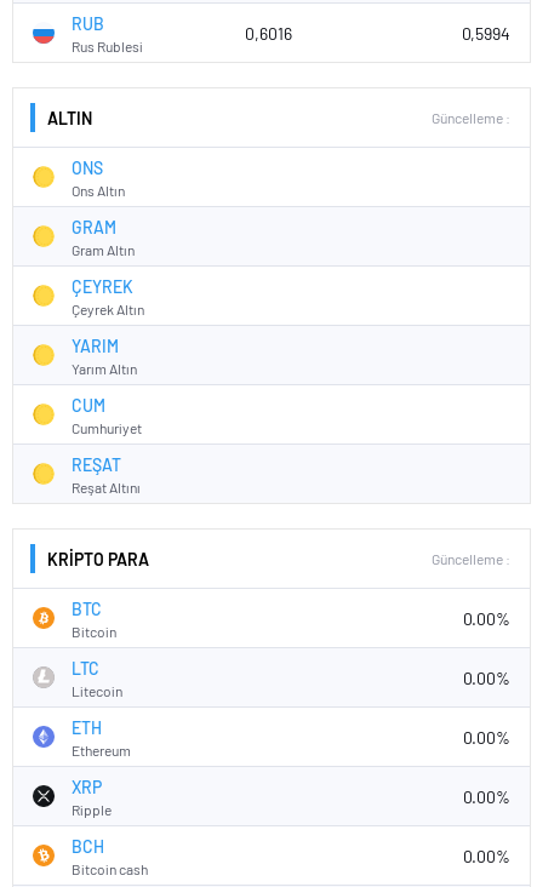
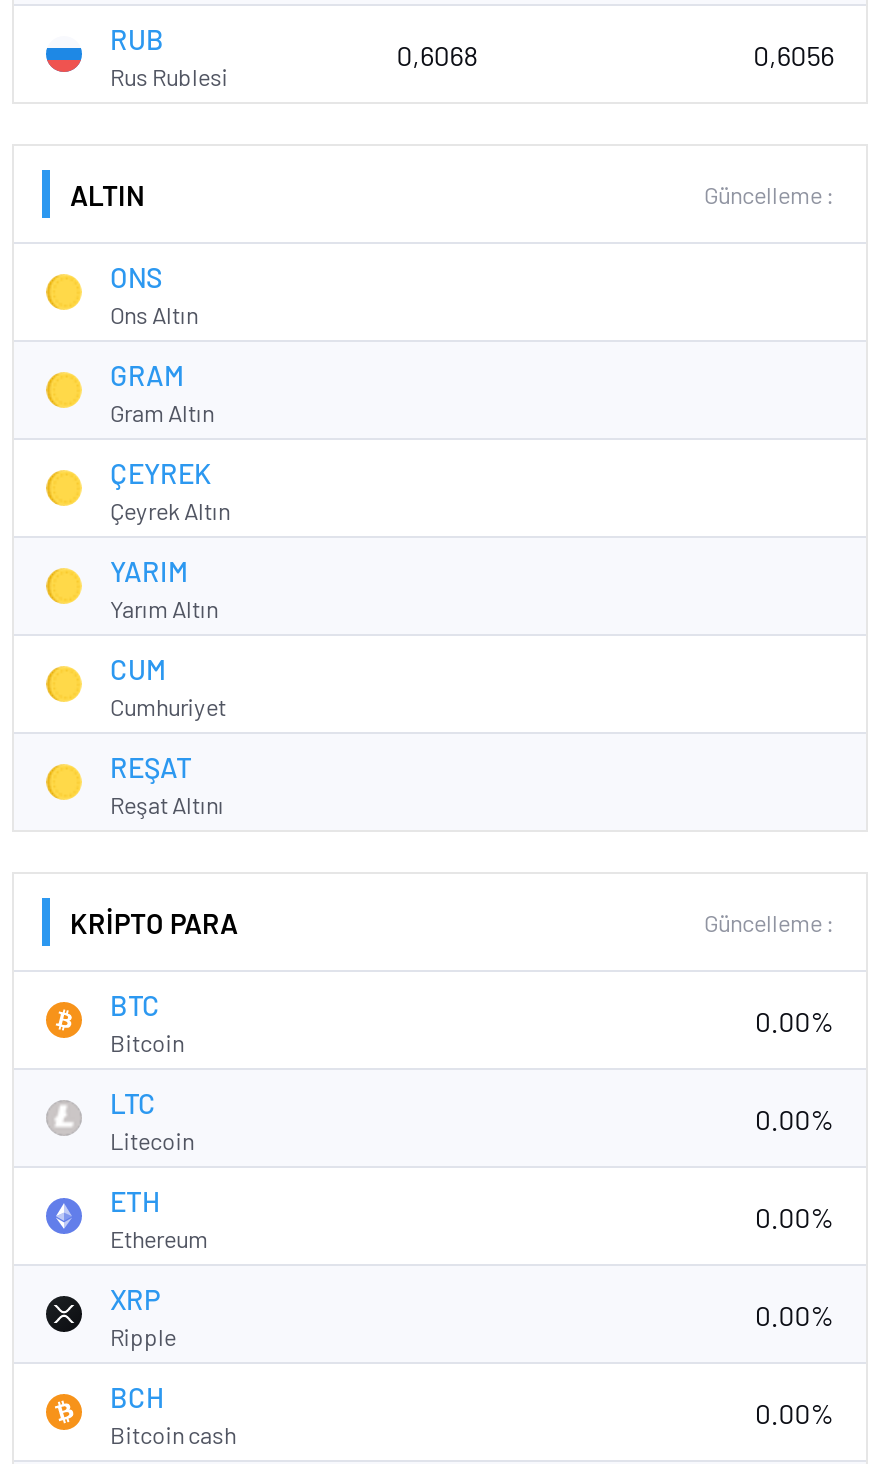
[245,22,292,43] 0,6016 -> [396,37,477,71] 0,6068
[461,22,510,43] 0,5994 -> [753,37,834,71] 0,6056

